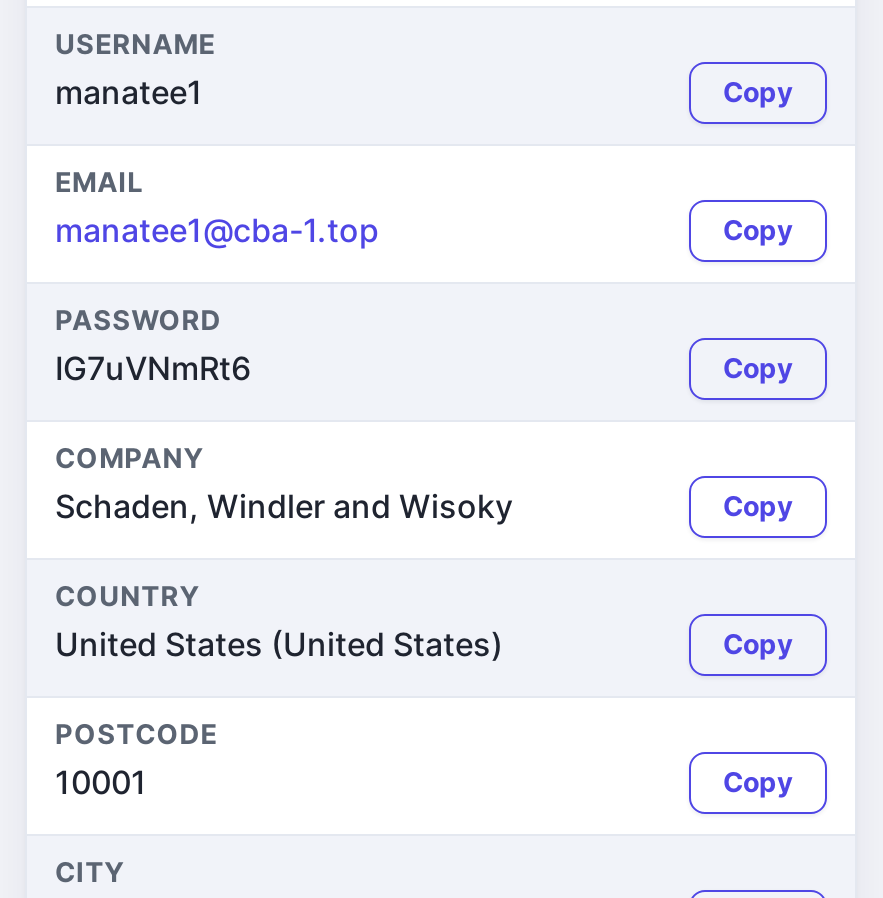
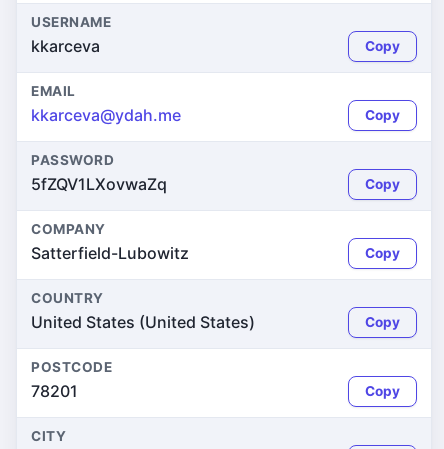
[55,72,203,112] manatee1 -> [31,36,100,56] kkarceva
[55,210,379,250] manatee1@cba-1.top -> [31,105,181,125] kkarceva@ydah.me
[55,348,251,388] IG7uVNmRt6 -> [31,174,167,194] 5fZQV1LXovwaZq
[55,486,513,526] Schaden, Windler and Wisoky -> [31,243,189,263] Satterfield-Lubowitz
[55,762,147,802] 10001 -> [31,381,78,401] 78201

